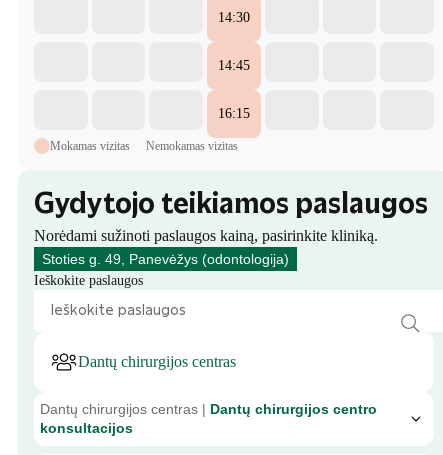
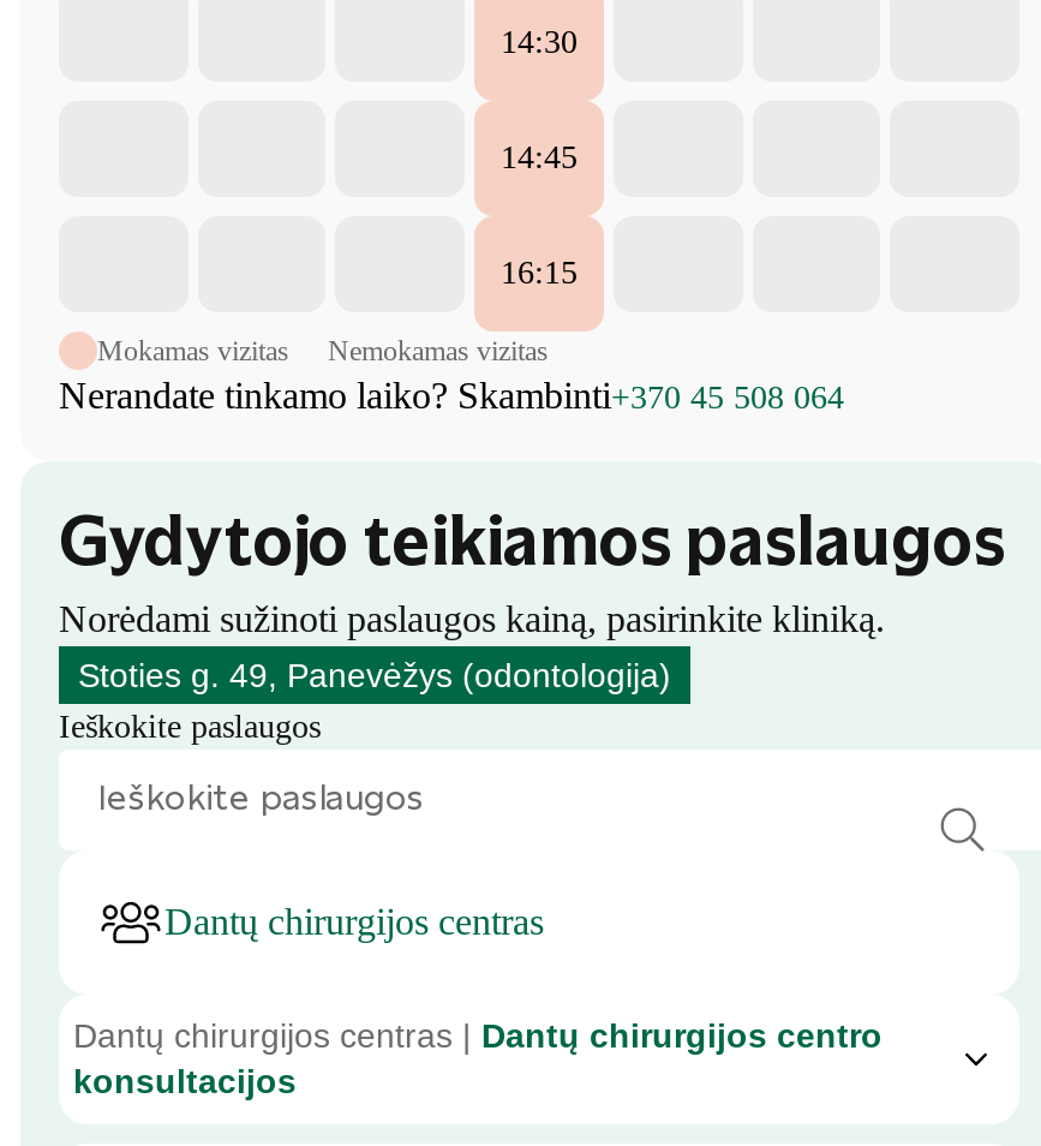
none -> [59,374,844,414] Nerandate tinkamo laiko? Skambinti+370 45 508 064

